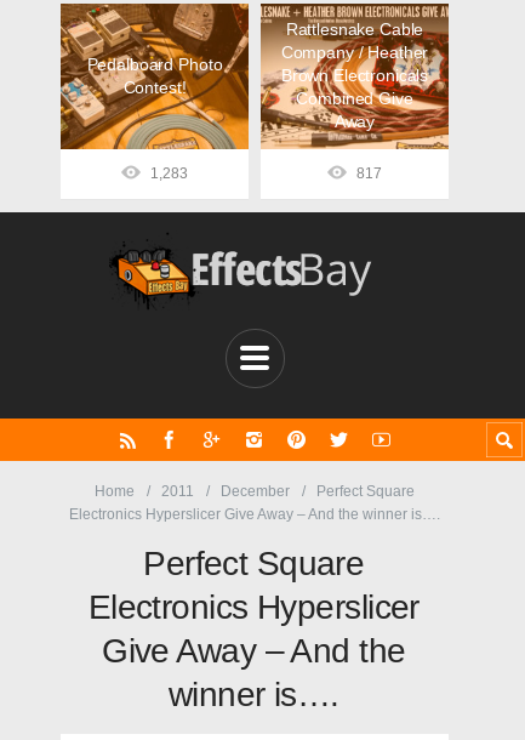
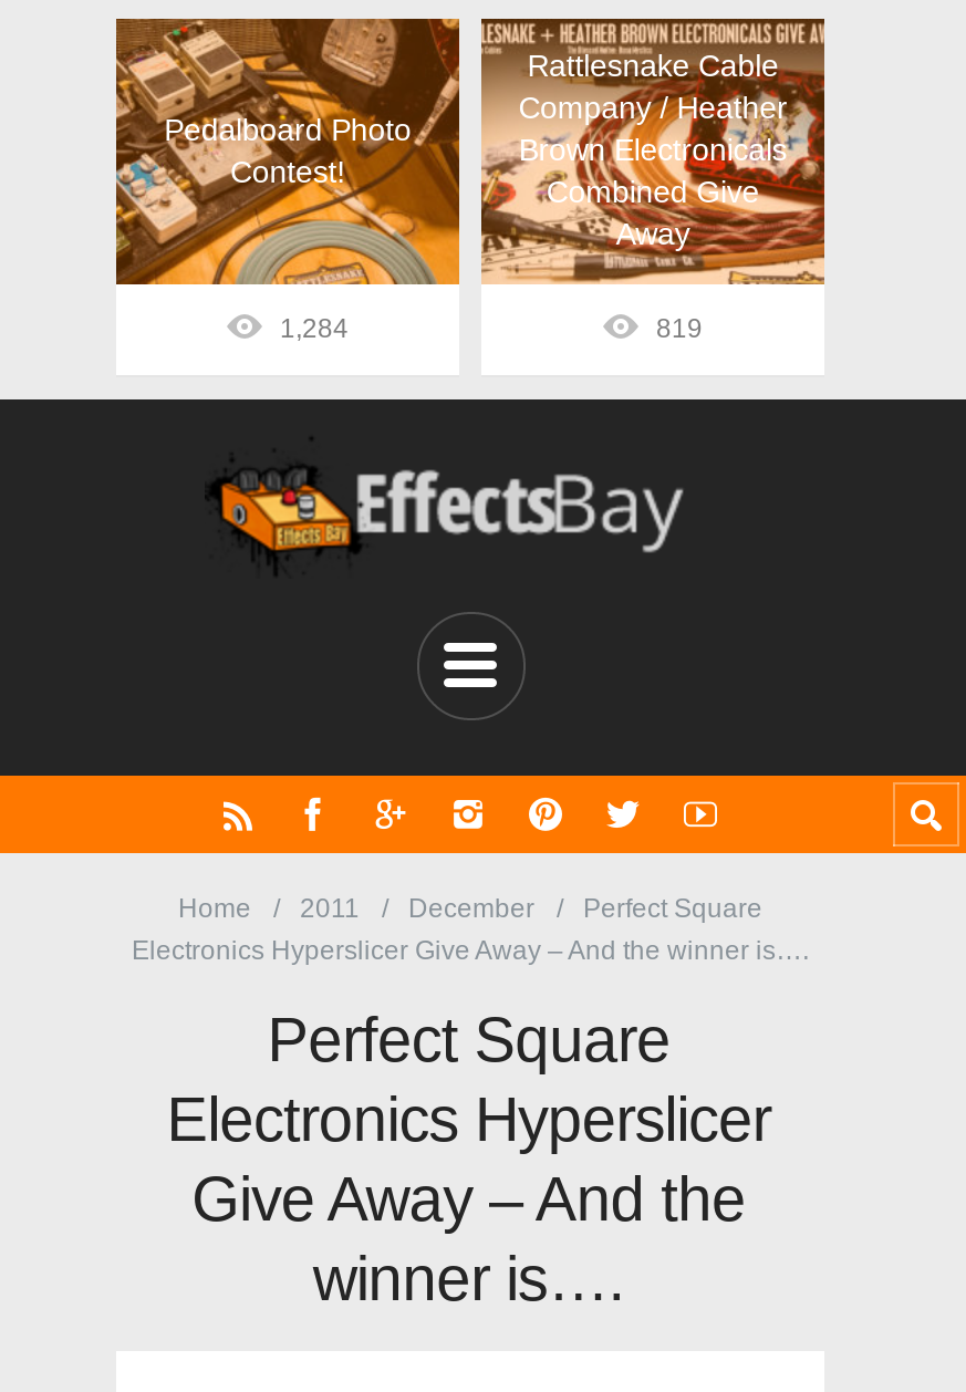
[150,165,188,182] 1,283 -> [280,313,349,344] 1,284
[356,165,382,182] 817 -> [656,313,703,344] 819

